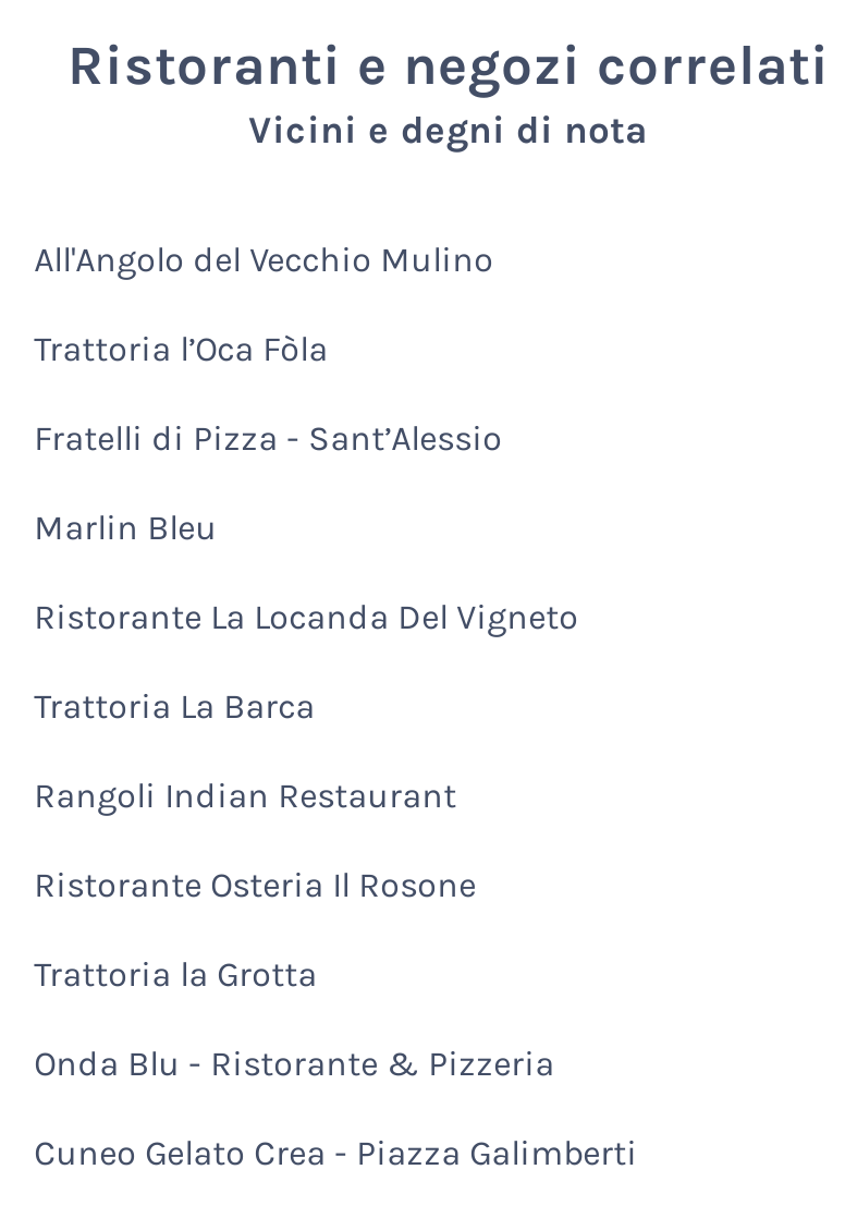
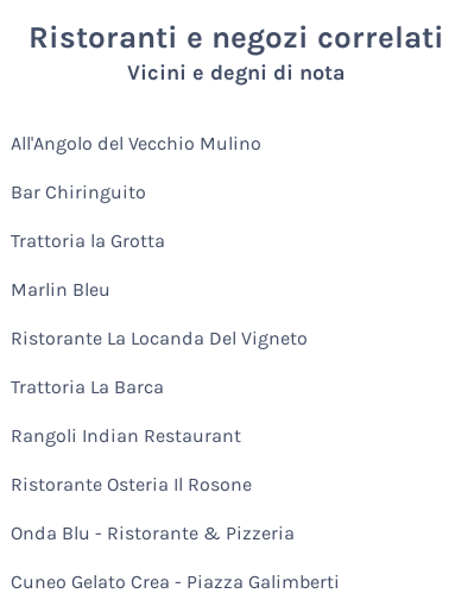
[34,327,328,368] Trattoria l’Oca Fòla -> [10,180,146,203] Bar Chiringuito
[34,416,502,458] Fratelli di Pizza - Sant’Alessio -> none
moved [34,952,317,994] -> [10,229,165,251]: Trattoria la Grotta

